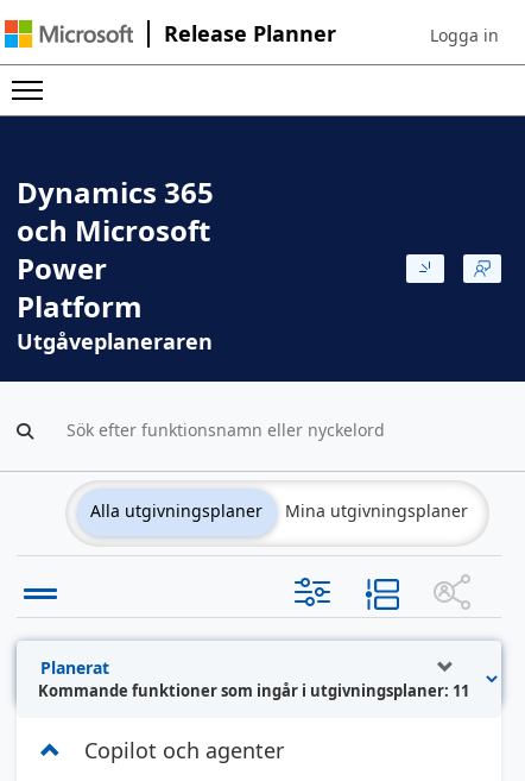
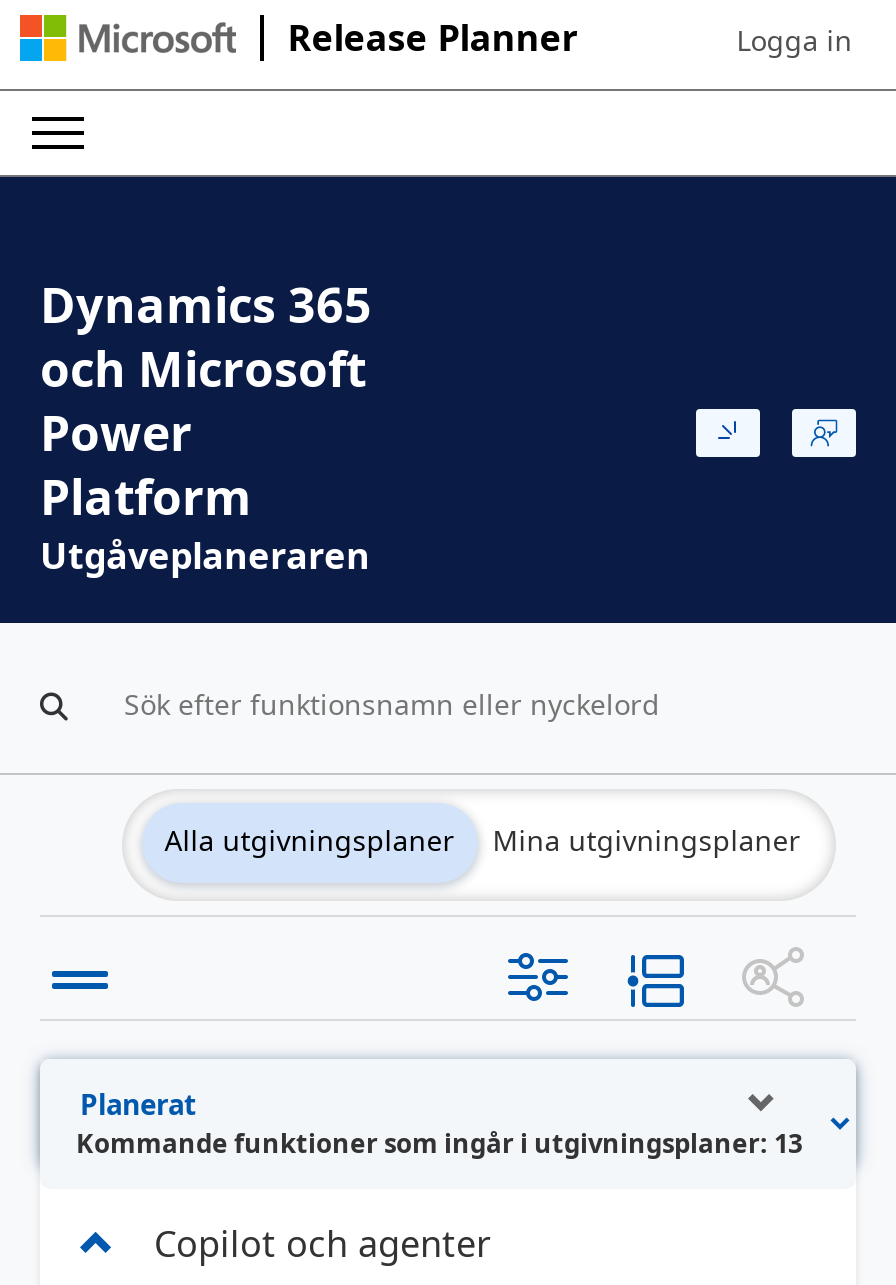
[38,680,469,701] Kommande funktioner som ingår i utgivningsplaner: 11 -> [76,1125,802,1161] Kommande funktioner som ingår i utgivningsplaner: 13

